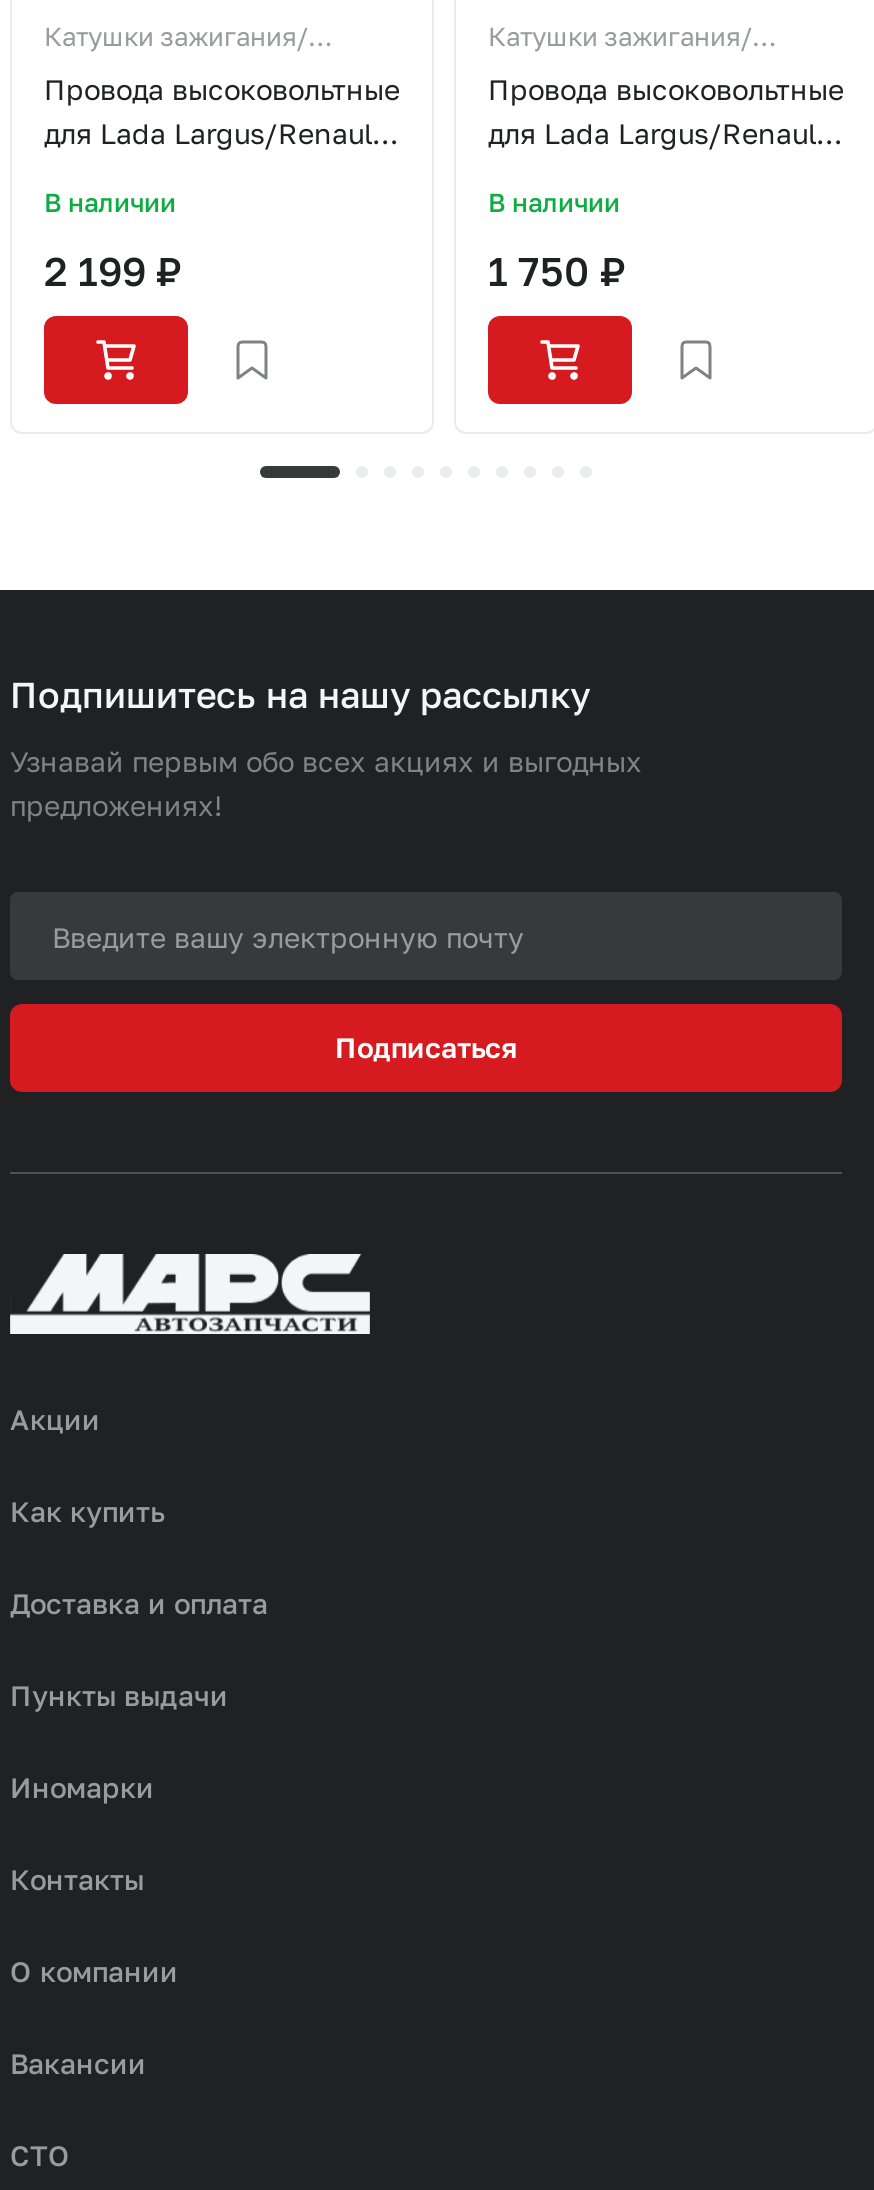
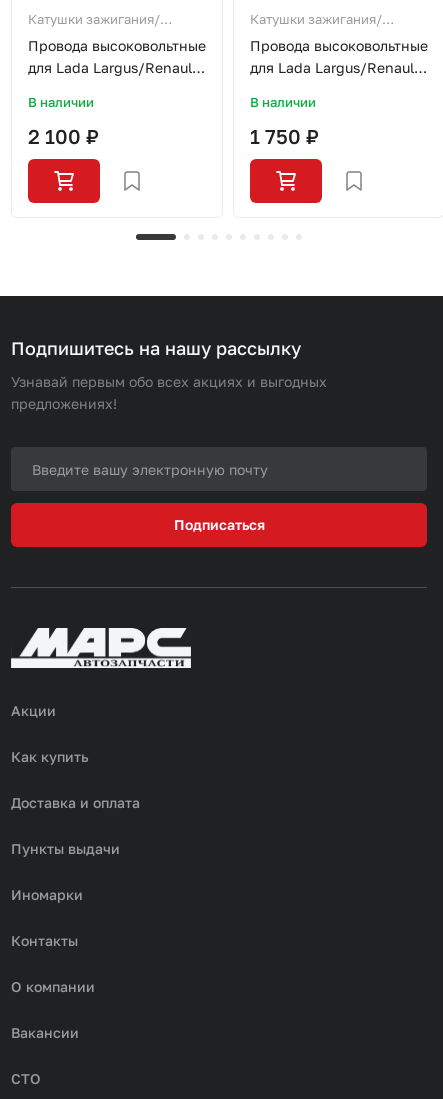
[44,246,182,294] 2 199 ₽ -> [28,124,99,148] 2 100 ₽

